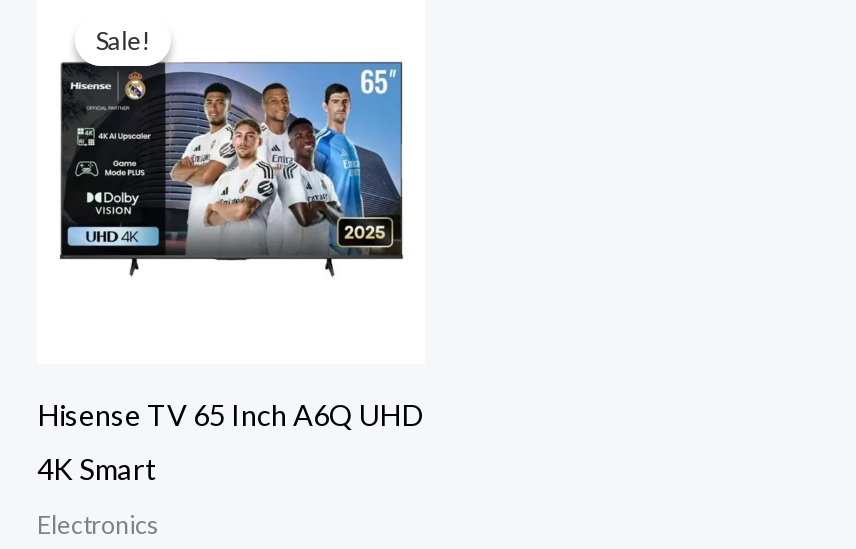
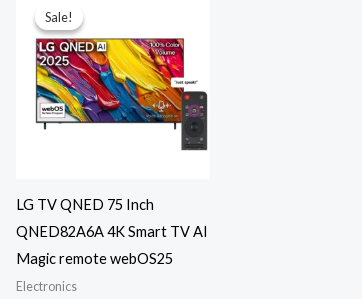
[59,60,419,278] [image] -> [28,28,208,151] [image]
[37,398,425,486] Hisense TV 65 Inch A6Q UHD | 4K Smart -> [16,196,208,267] LG TV QNED 75 Inch | QNED82A6A 4K Smart TV AI | Magic remote webOS25

